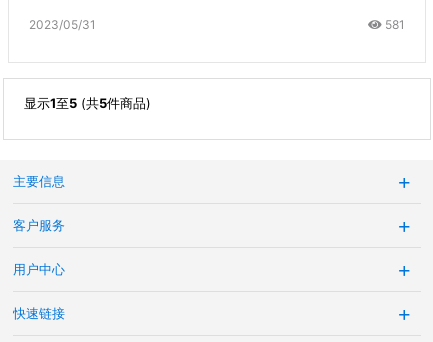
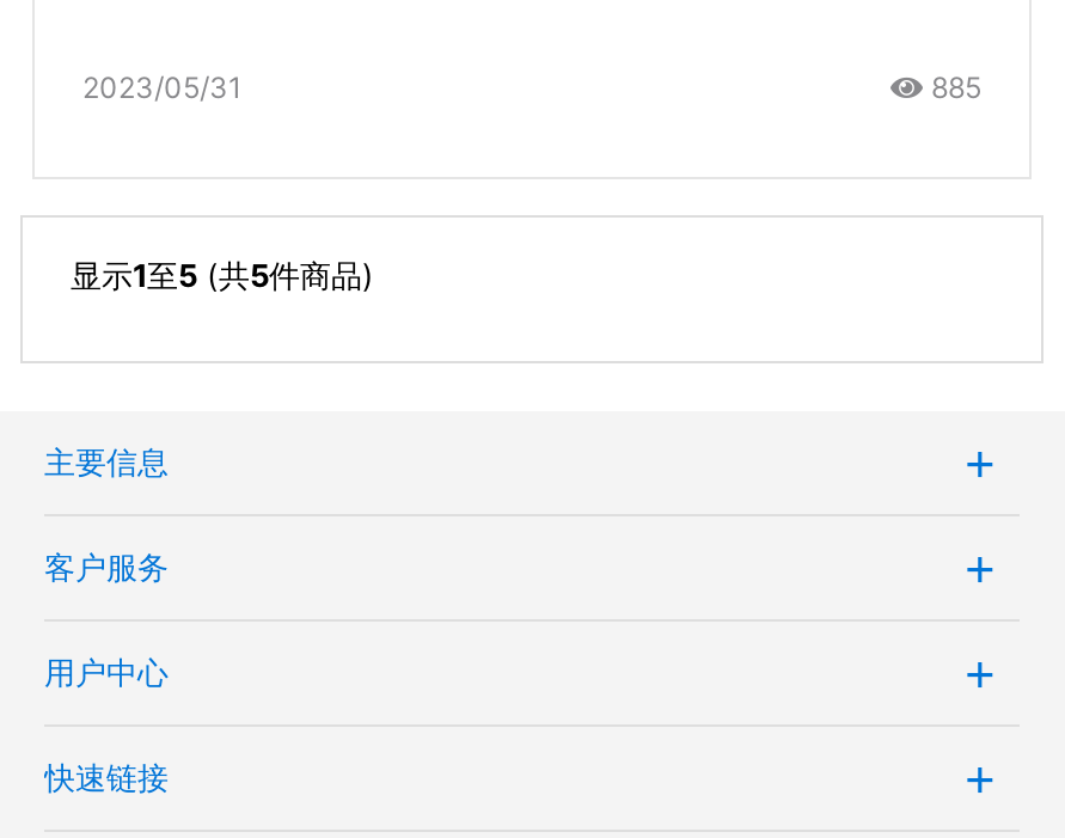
[385,17,405,32] 581 -> [931,70,981,106] 885

